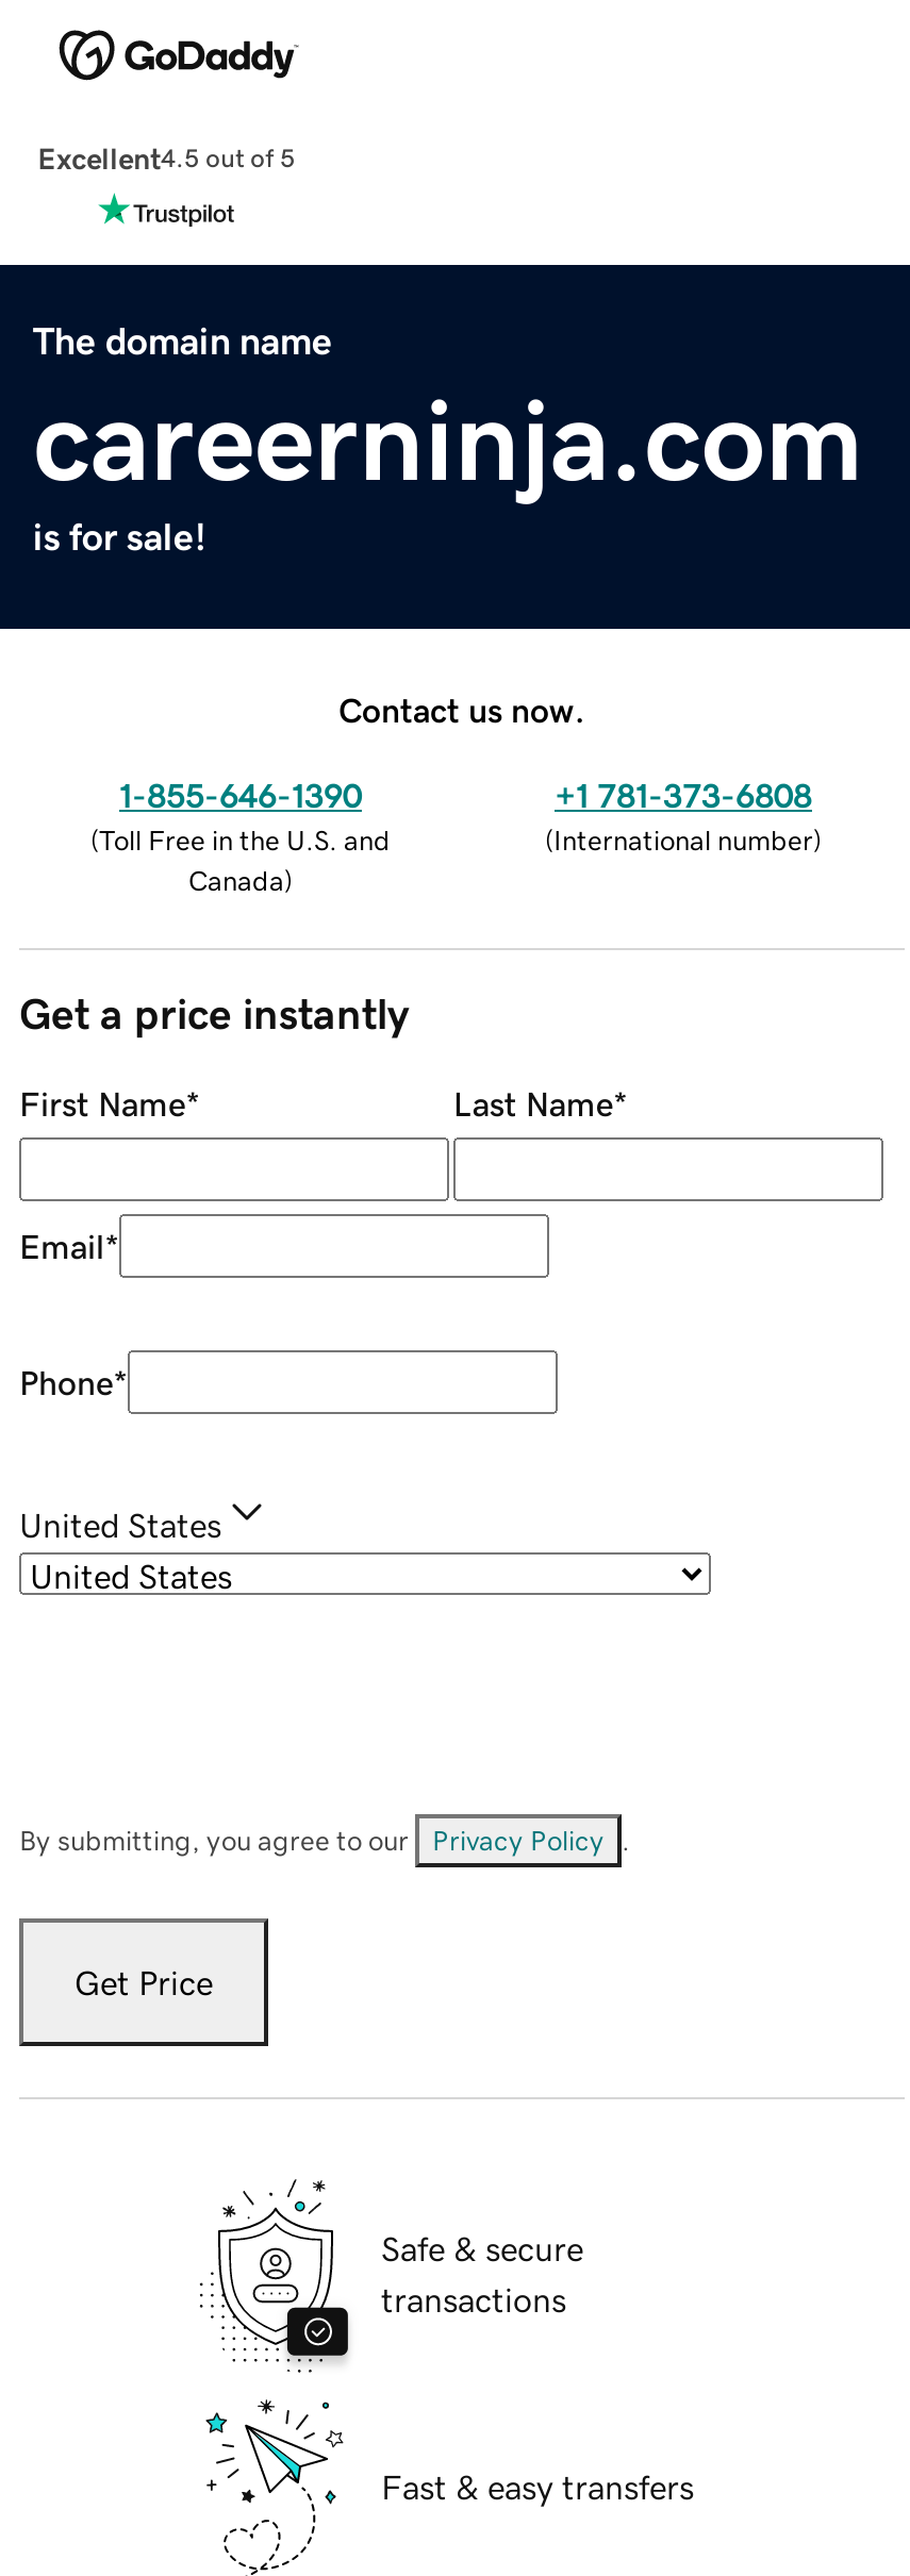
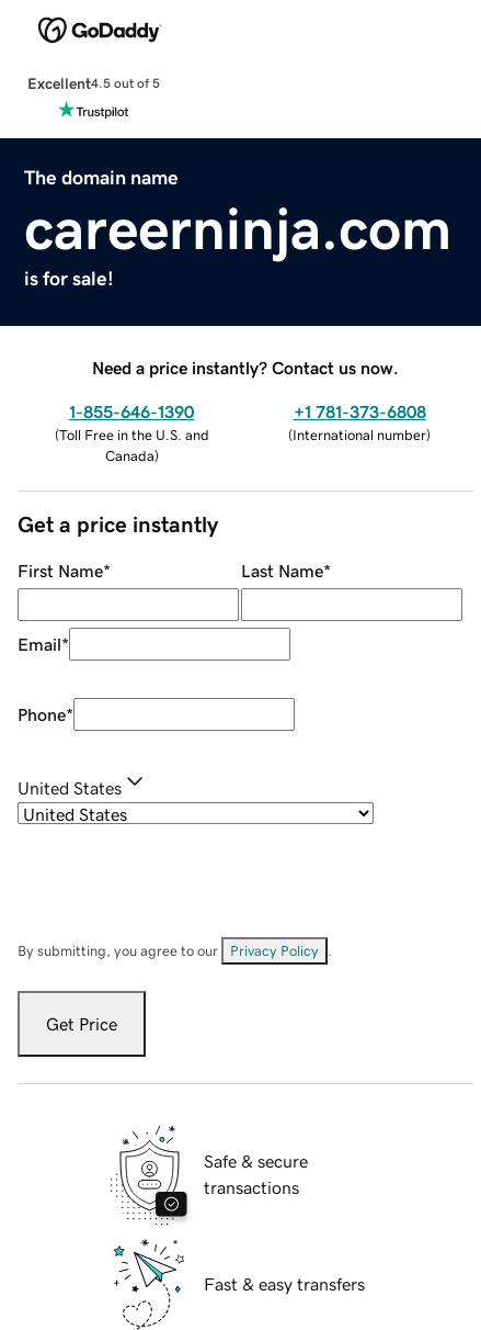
[338,692,585,726] Contact us now. -> [92,358,399,376] Need a price instantly? Contact us now.

